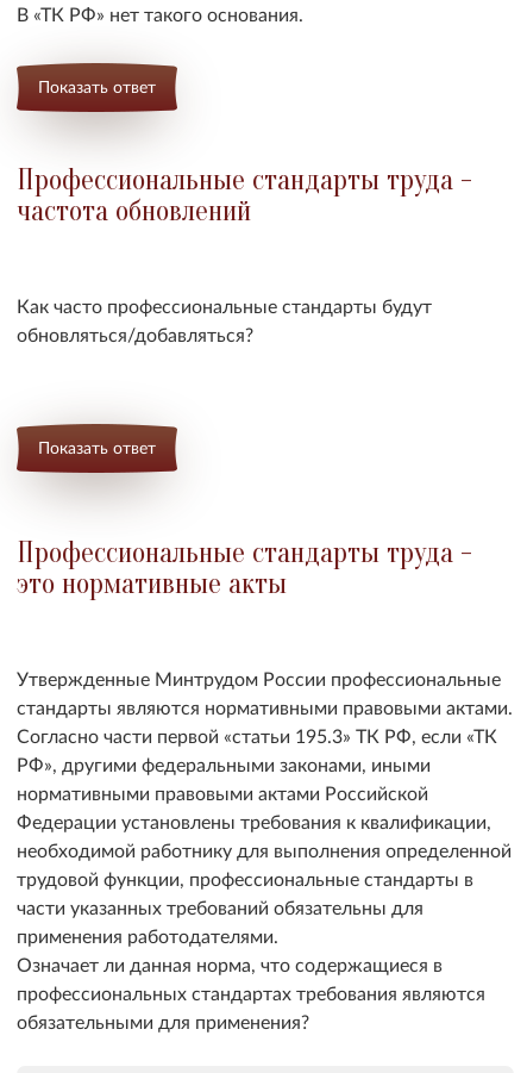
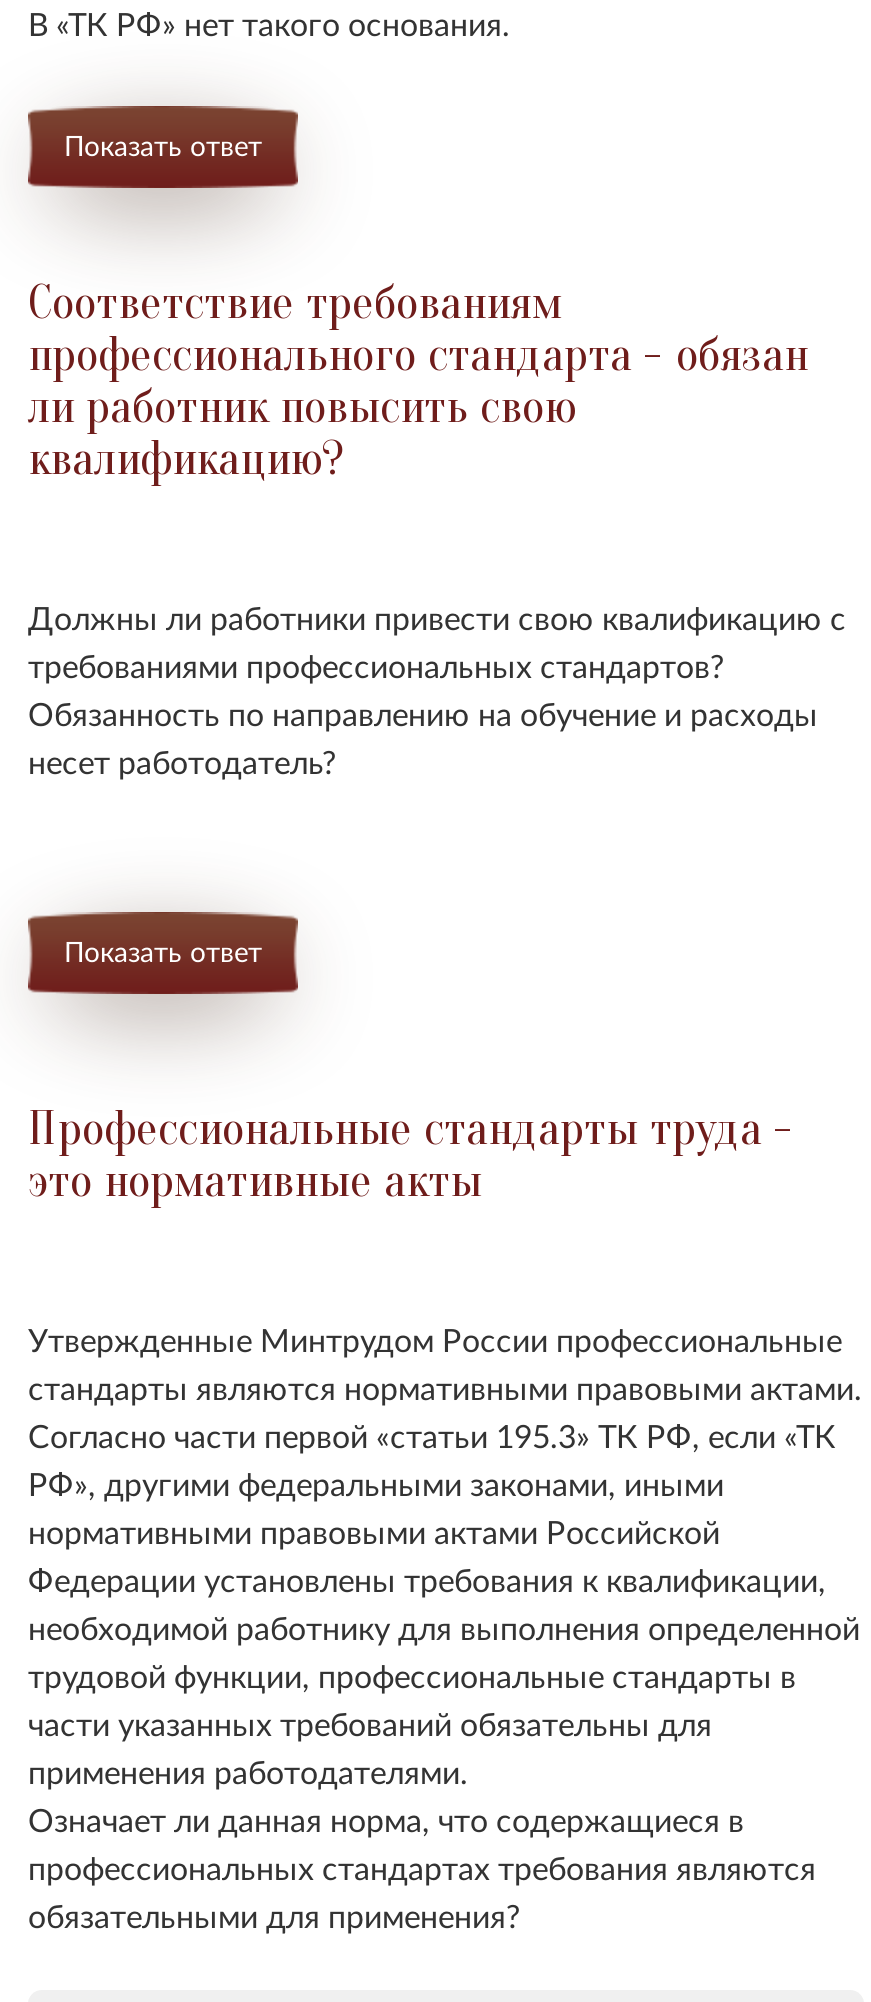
[17,165,472,228] Профессиональные стандарты труда - | частота обновлений -> [28,277,808,487] Соответствие требованиям | профессионального стандарта - обязан | ли работник повысить свою | квалификацию?
[17,295,432,346] Как часто профессиональные стандарты будут | обновляться/добавляться? -> [28,599,846,781] Должны ли работники привести свою квалификацию с | требованиями профессиональных стандартов? | Обязанность по направлению на обучение и расходы | несет работодатель?

